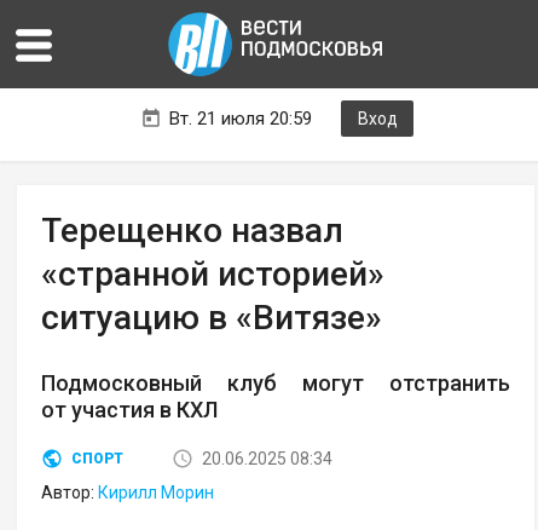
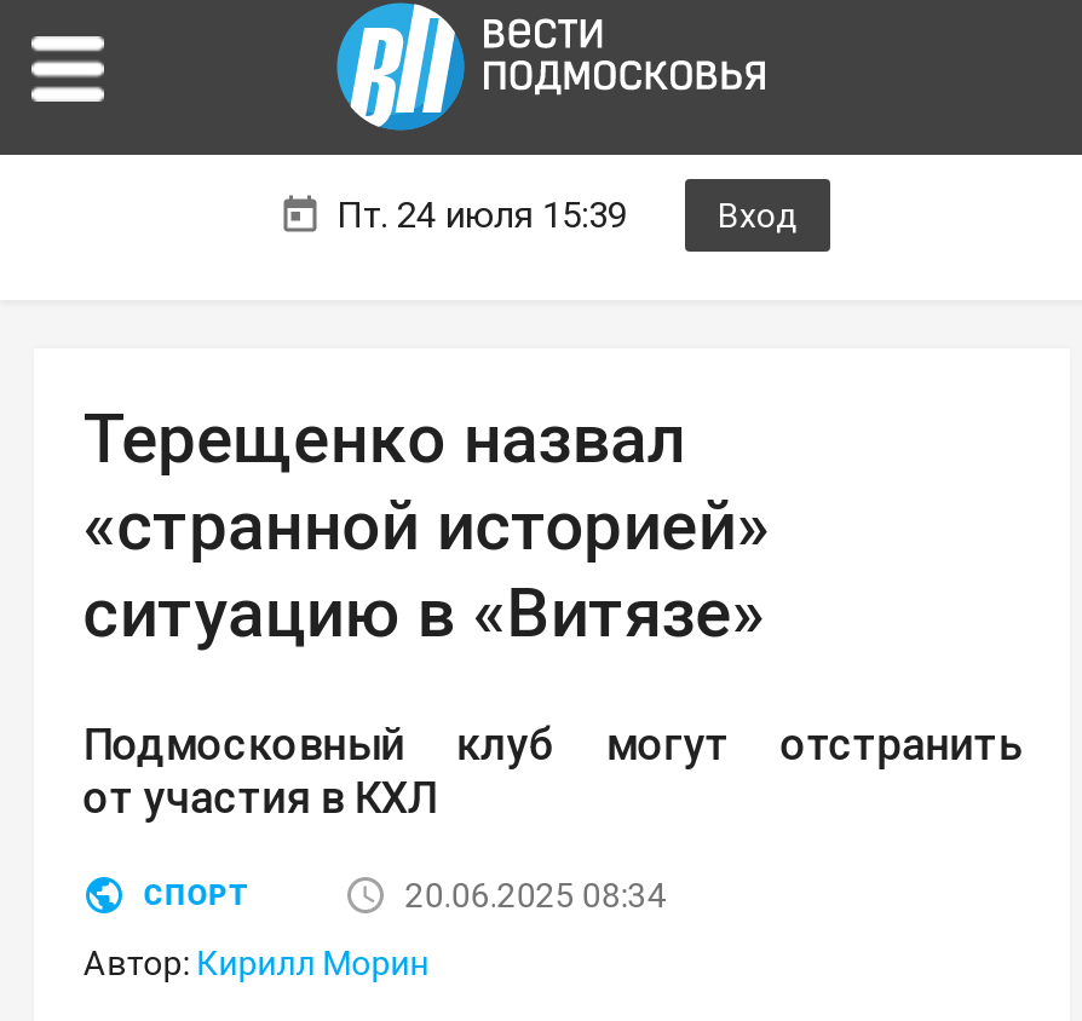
[169,108,312,130] Вт. 21 июля 20:59 -> [336,194,627,238] Пт. 24 июля 15:39

